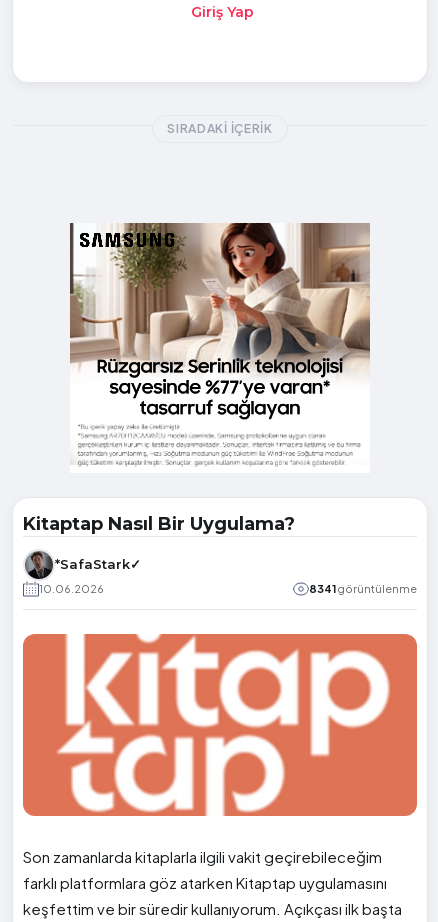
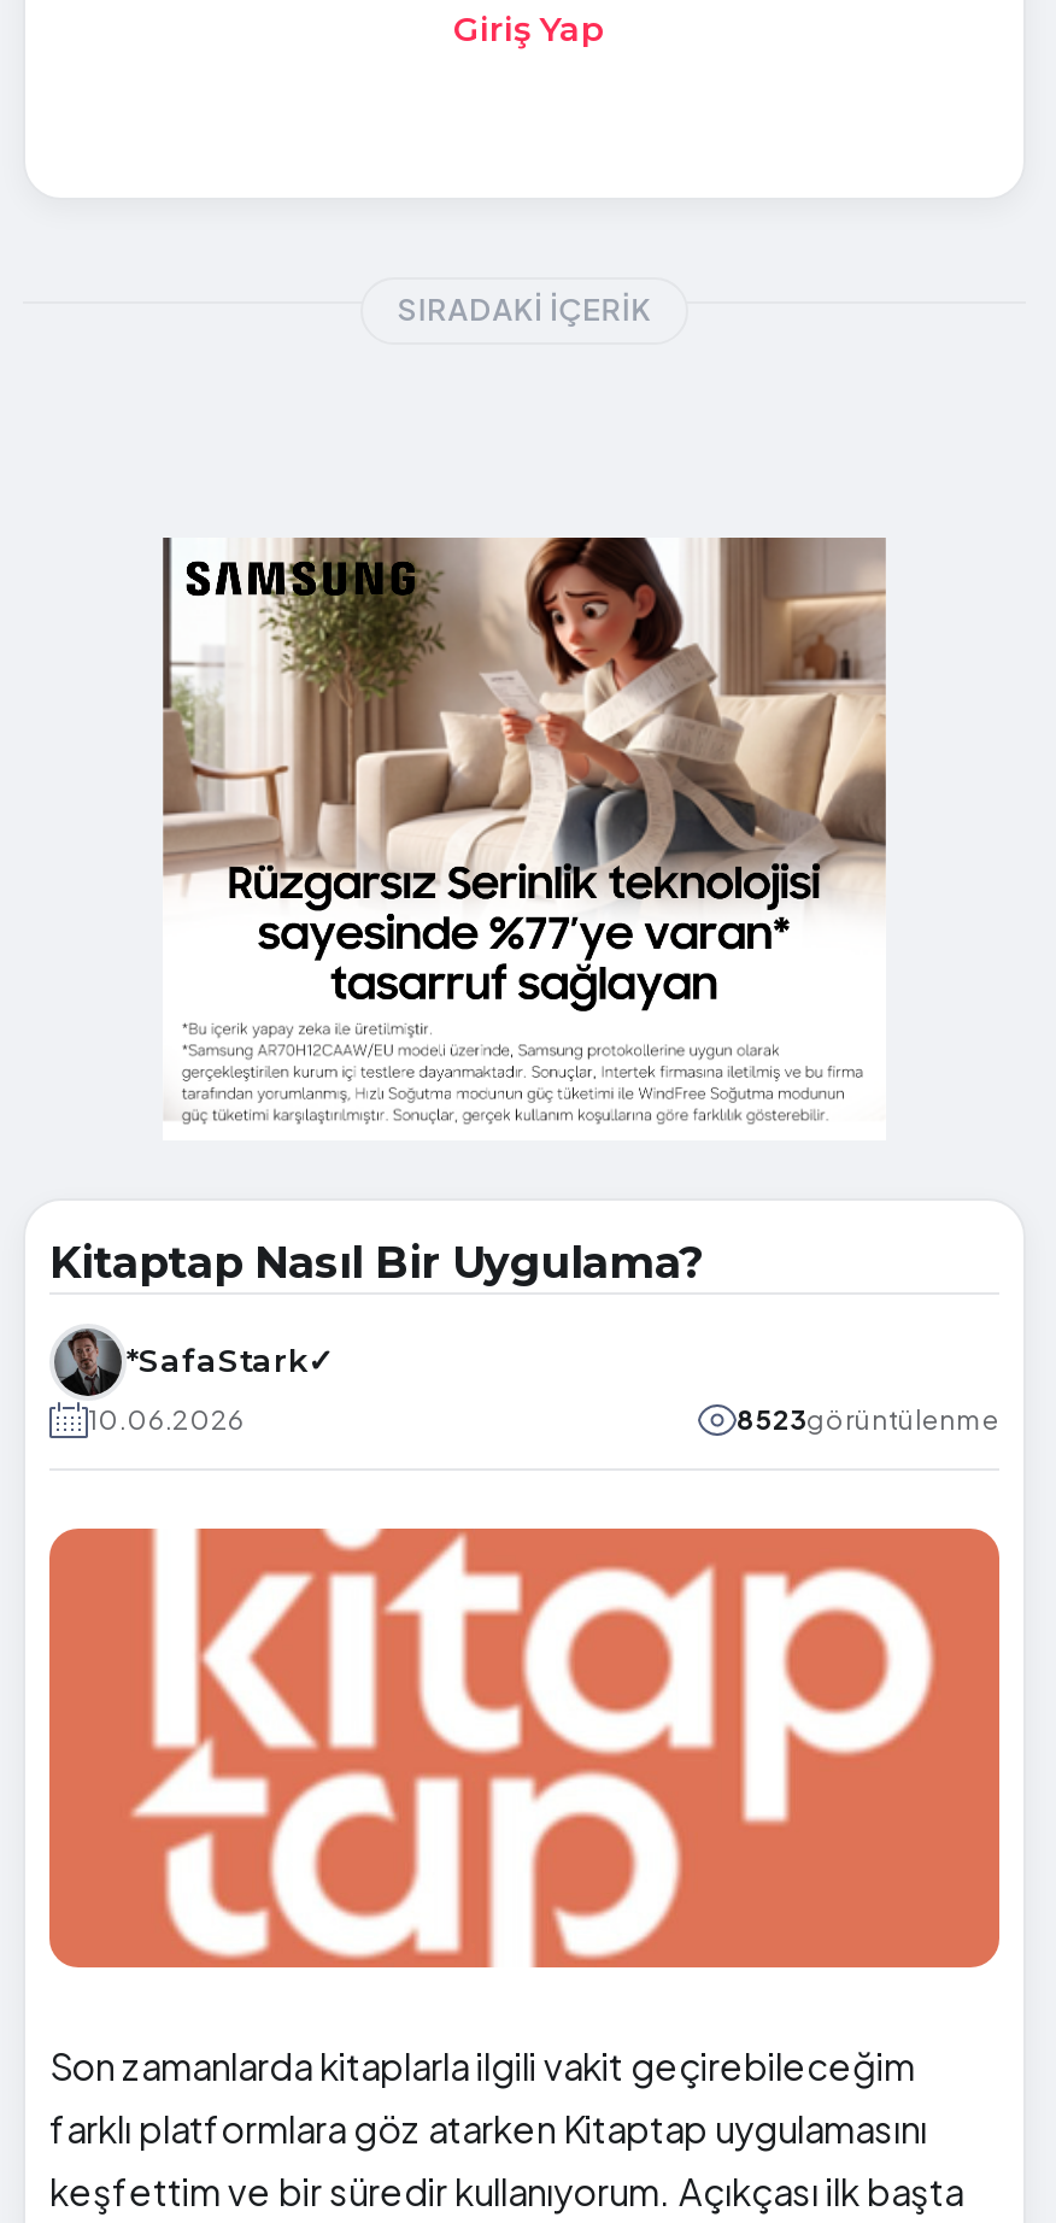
[309,581,417,594] 8341görüntülenme -> [737,1402,999,1433] 8523görüntülenme

